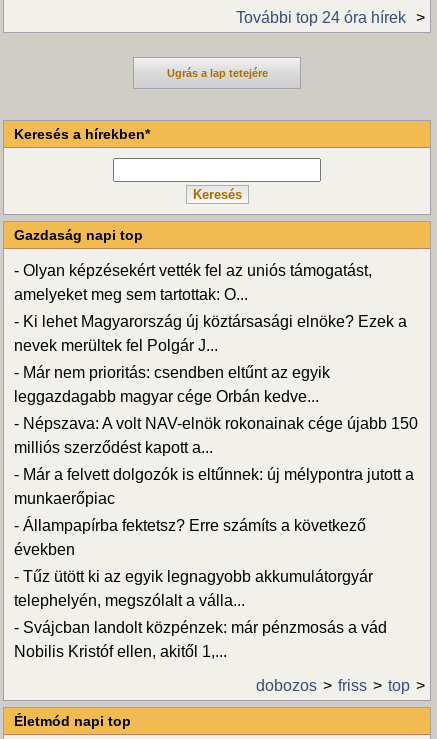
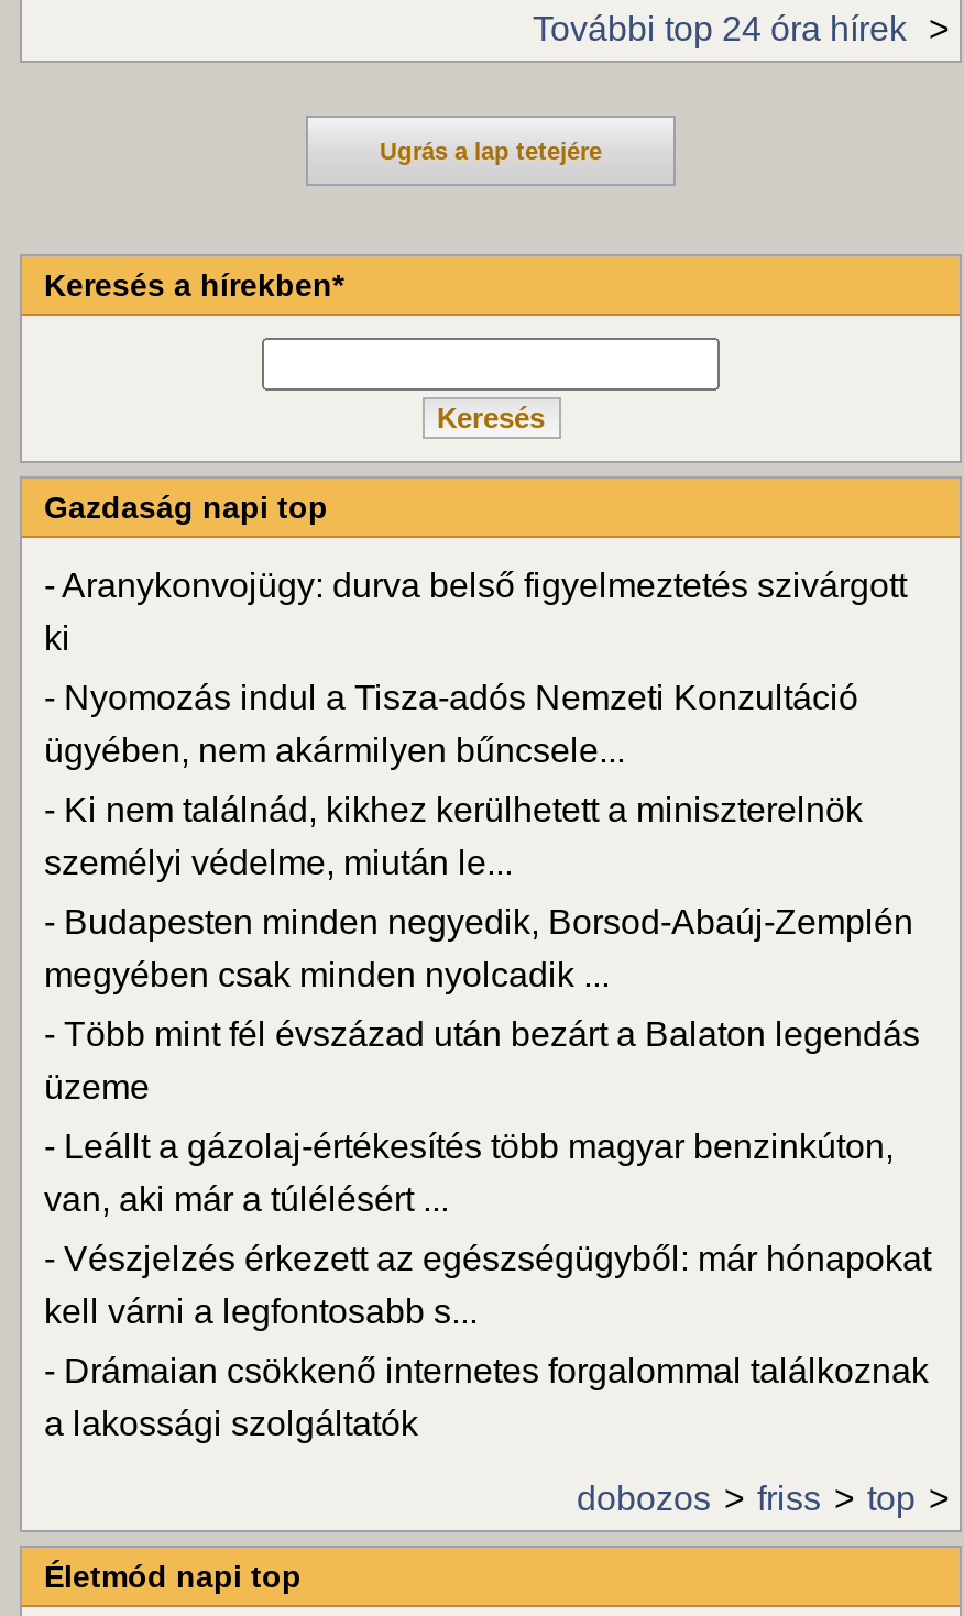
[14,262,372,303] - Olyan képzésekért vették fel az uniós támogatást, | amelyeket meg sem tartottak: O... -> [44,567,907,657] - Aranykonvojügy: durva belső figyelmeztetés szivárgott | ki
[14,313,407,354] - Ki lehet Magyarország új köztársasági elnöke? Ezek a | nevek merültek fel Polgár J... -> [44,679,858,769] - Nyomozás indul a Tisza-adós Nemzeti Konzultáció | ügyében, nem akármilyen bűncsele...
[14,364,330,405] - Már nem prioritás: csendben eltűnt az egyik | leggazdagabb magyar cége Orbán kedve... -> [44,791,863,881] - Ki nem találnád, kikhez kerülhetett a miniszterelnök | személyi védelme, miután le...
[14,415,418,456] - Népszava: A volt NAV-elnök rokonainak cége újabb 150 | milliós szerződést kapott a... -> [44,903,913,993] - Budapesten minden negyedik, Borsod-Abaúj-Zemplén | megyében csak minden nyolcadik ...
[14,466,414,507] - Már a felvett dolgozók is eltűnnek: új mélypontra jutott a | munkaerőpiac -> [44,1015,920,1106] - Több mint fél évszázad után bezárt a Balaton legendás | üzeme
[14,517,366,558] - Állampapírba fektetsz? Erre számíts a következő | években -> [44,1128,894,1218] - Leállt a gázolaj-értékesítés több magyar benzinkúton, | van, aki már a túlélésért ...
[14,568,373,609] - Tűz ütött ki az egyik legnagyobb akkumulátorgyár | telephelyén, megszólalt a válla... -> [44,1240,931,1330] - Vészjelzés érkezett az egészségügyből: már hónapokat | kell várni a legfontosabb s...
[14,619,387,660] - Svájcban landolt közpénzek: már pénzmosás a vád | Nobilis Kristóf ellen, akitől 1,... -> [44,1352,929,1442] - Drámaian csökkenő internetes forgalommal találkoznak | a lakossági szolgáltatók

